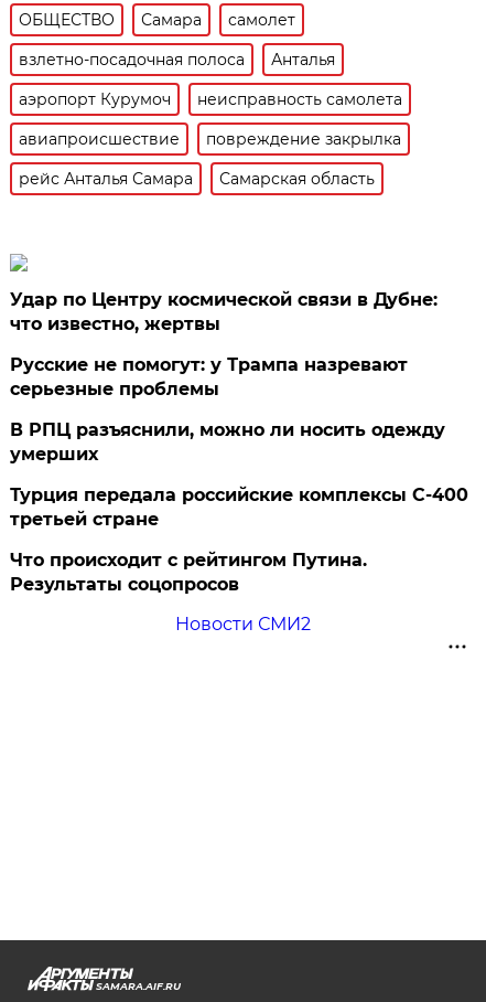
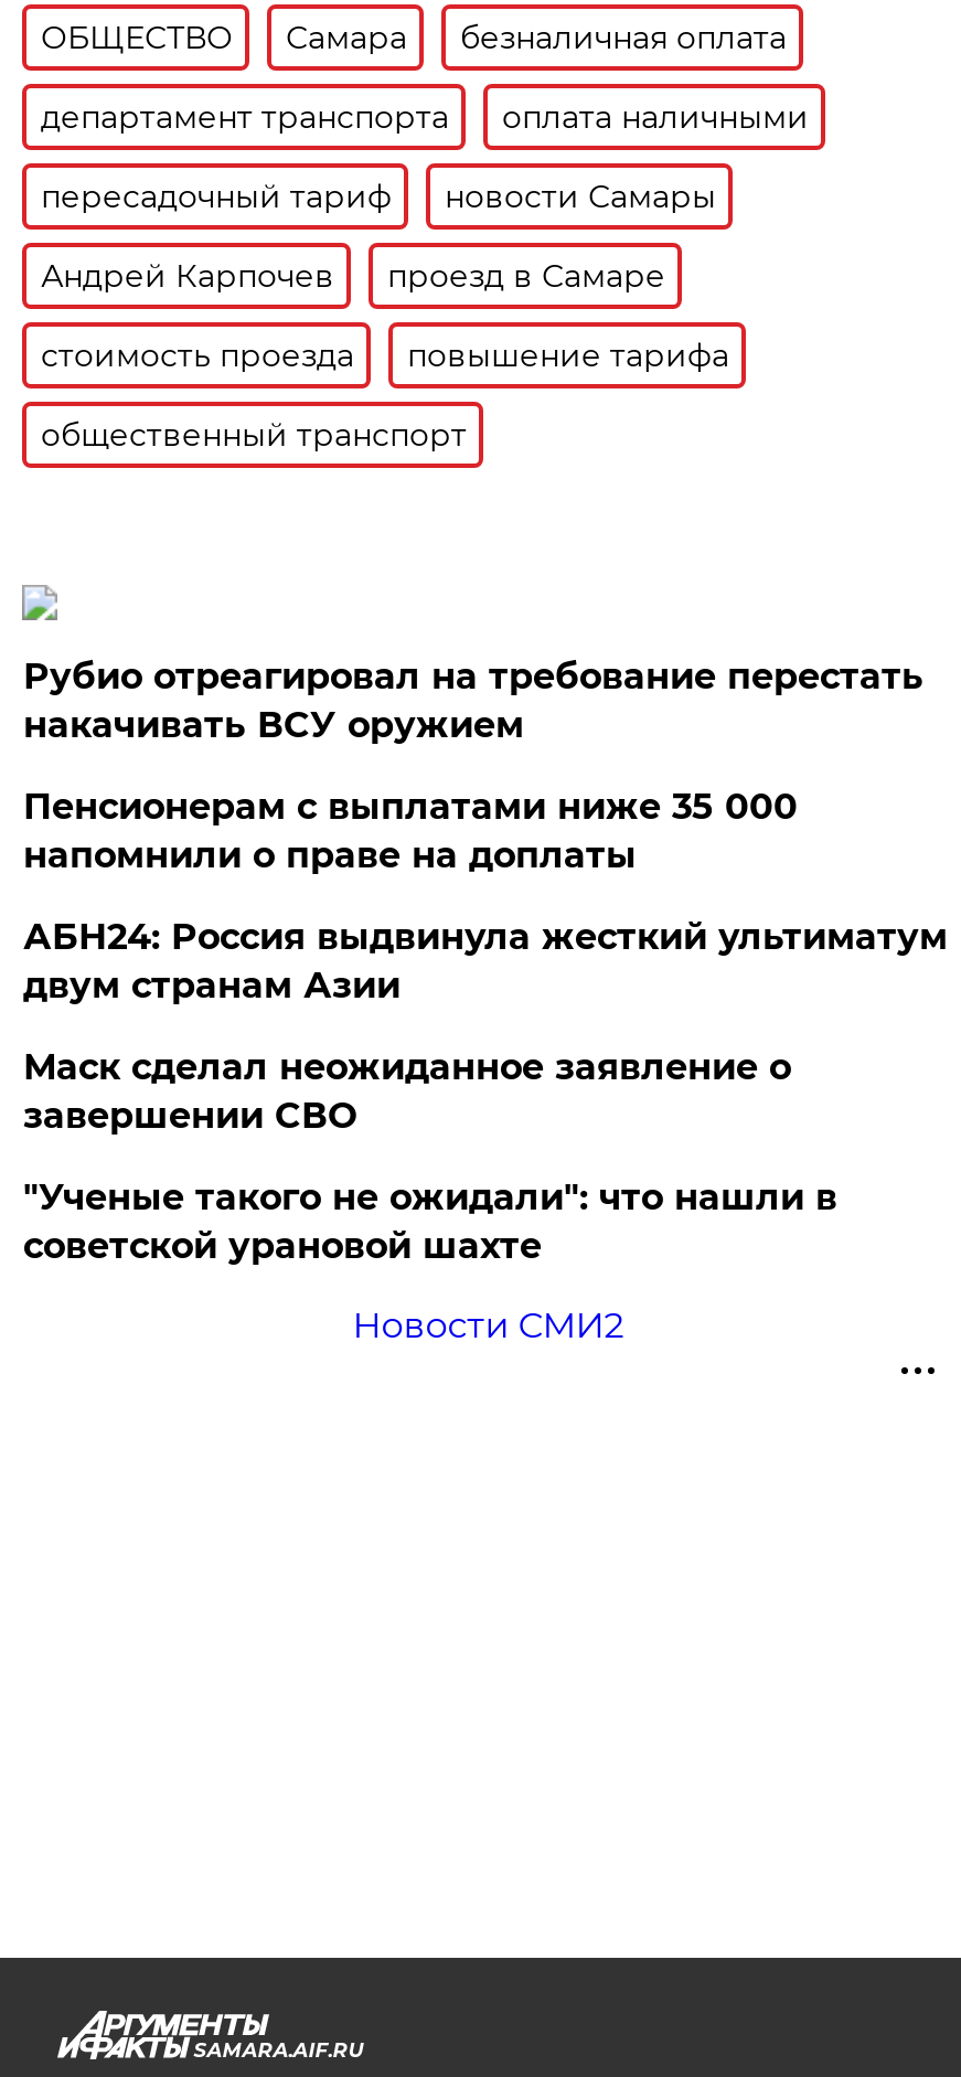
[19,10,403,189] самолет | взлетно-посадочная полоса | Анталья | аэропорт Курумоч | неисправность самолета | авиапроисшествие | повреждение закрылка | рейс Анталья Самара | Самарская область -> [41,18,809,455] безналичная оплата | департамент транспорта | оплата наличными | пересадочный тариф | новости Самары | Андрей Карпочев | проезд в Самаре | стоимость проезда | повышение тарифа | общественный транспорт
[10,289,469,595] Удар по Центру космической связи в Дубне: | что известно, жертвы | Русские не помогут: у Трампа назревают | серьезные проблемы | В РПЦ разъяснили, можно ли носить одежду | умерших | Турция передала российские комплексы С-400 | третьей стране | Что происходит с рейтингом Путина. | Результаты соцопросов -> [23,656,948,1267] Рубио отреагировал на требование перестать | накачивать ВСУ оружием | Пенсионерам с выплатами ниже 35 000 | напомнили о праве на доплаты | АБН24: Россия выдвинула жесткий ультиматум | двум странам Азии | Маск сделал неожиданное заявление о | завершении СВО | "Ученые такого не ожидали": что нашли в | советской урановой шахте

